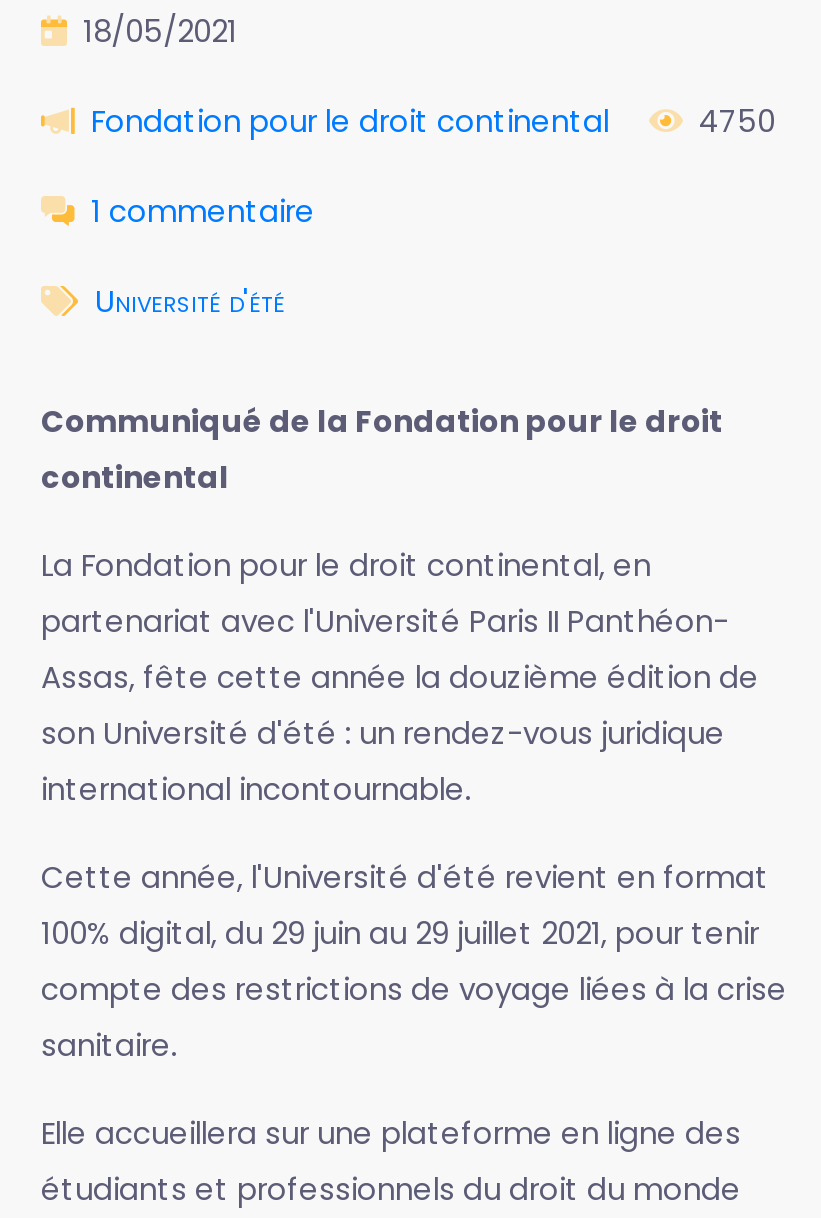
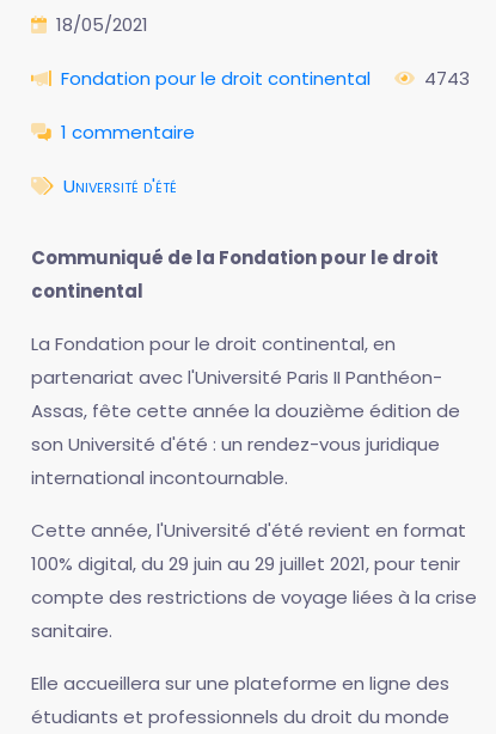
[699,99,775,141] 4750 -> [424,65,470,90] 4743

